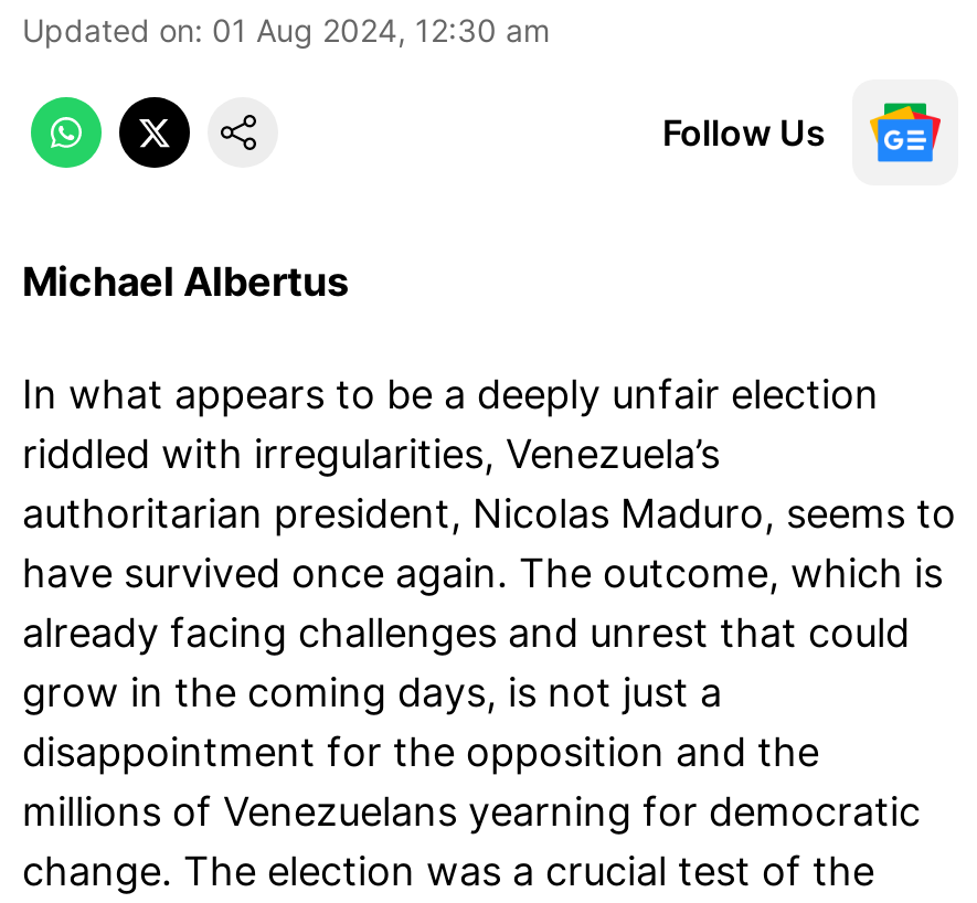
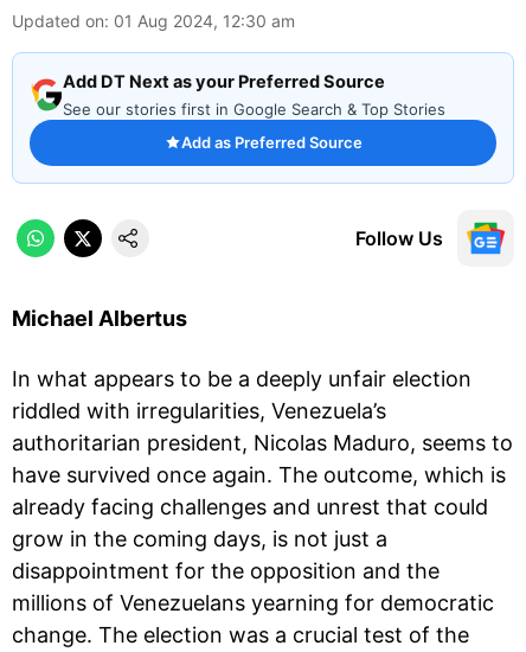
none -> [12,52,514,184] [image] | Add DT Next as your Preferred Source | See our stories first in Google Search & Top Stories | Add as Preferred Source

